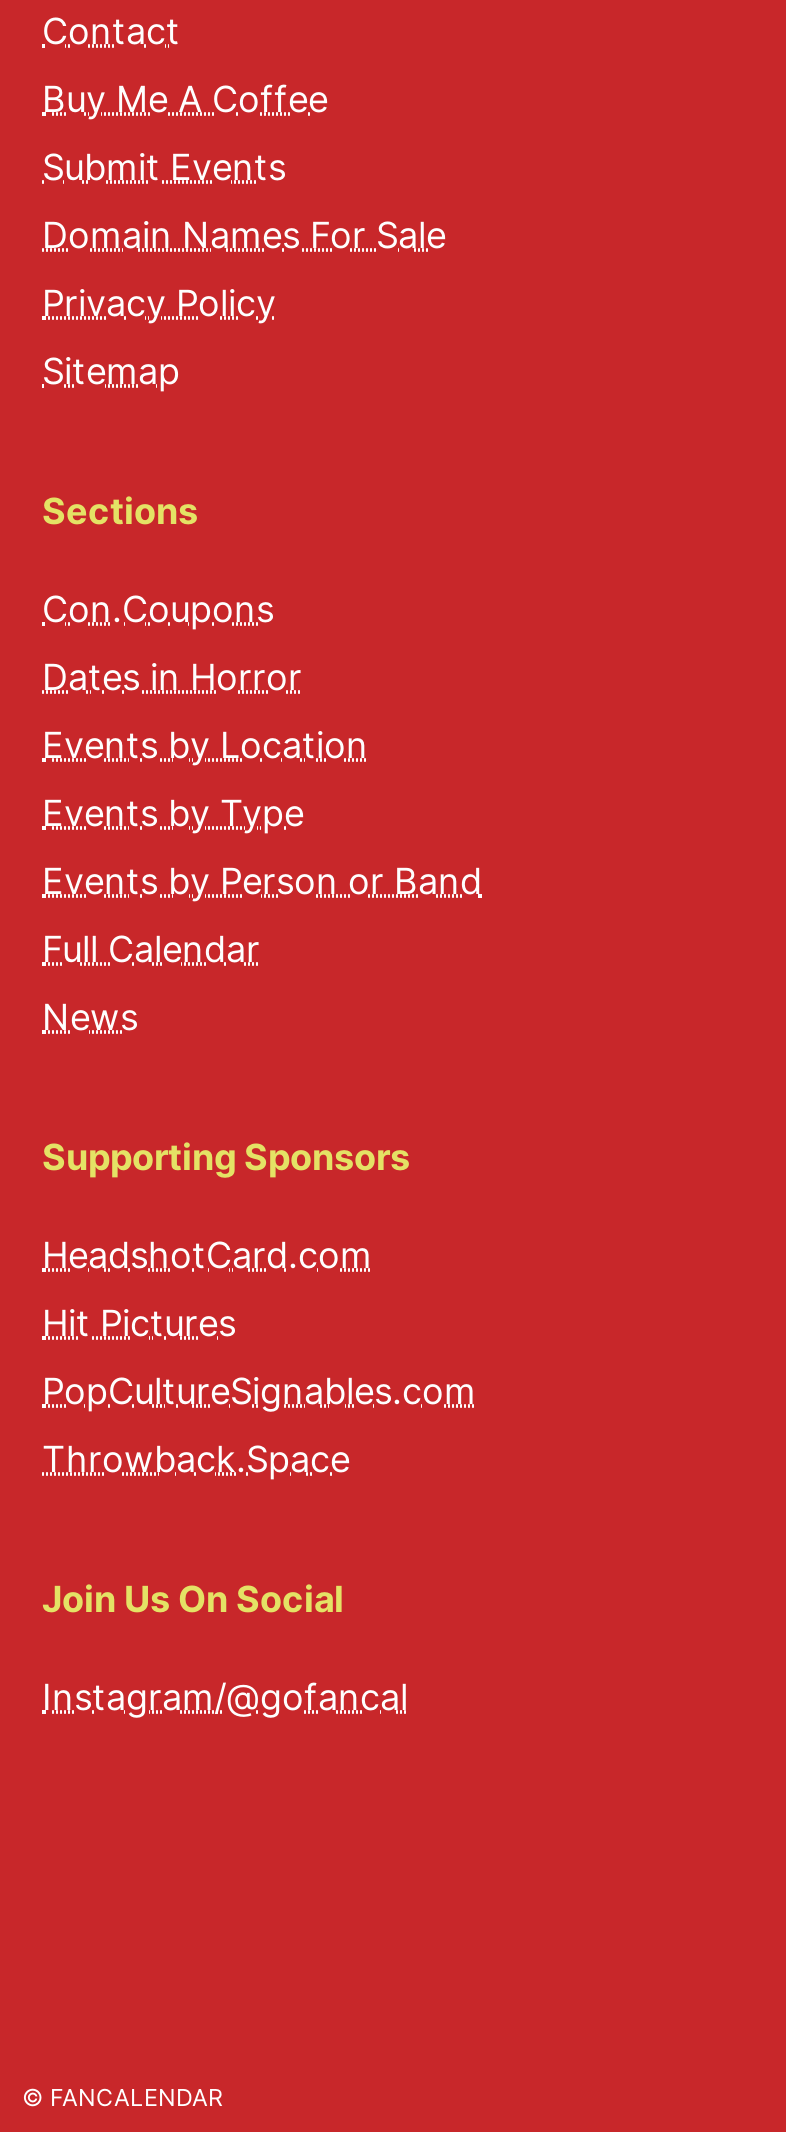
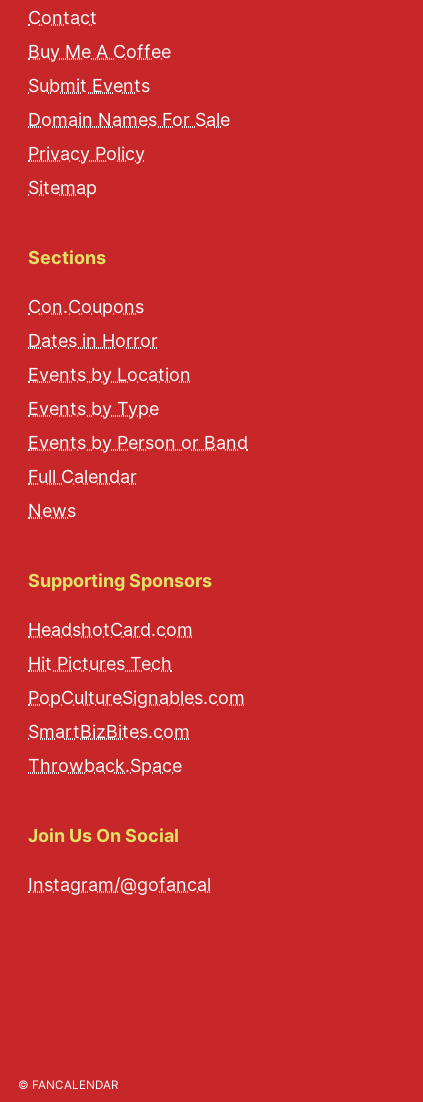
[42,1301,236,1343] Hit Pictures -> [28,653,172,674] Hit Pictures Tech
none -> [28,721,190,742] SmartBizBites.com

